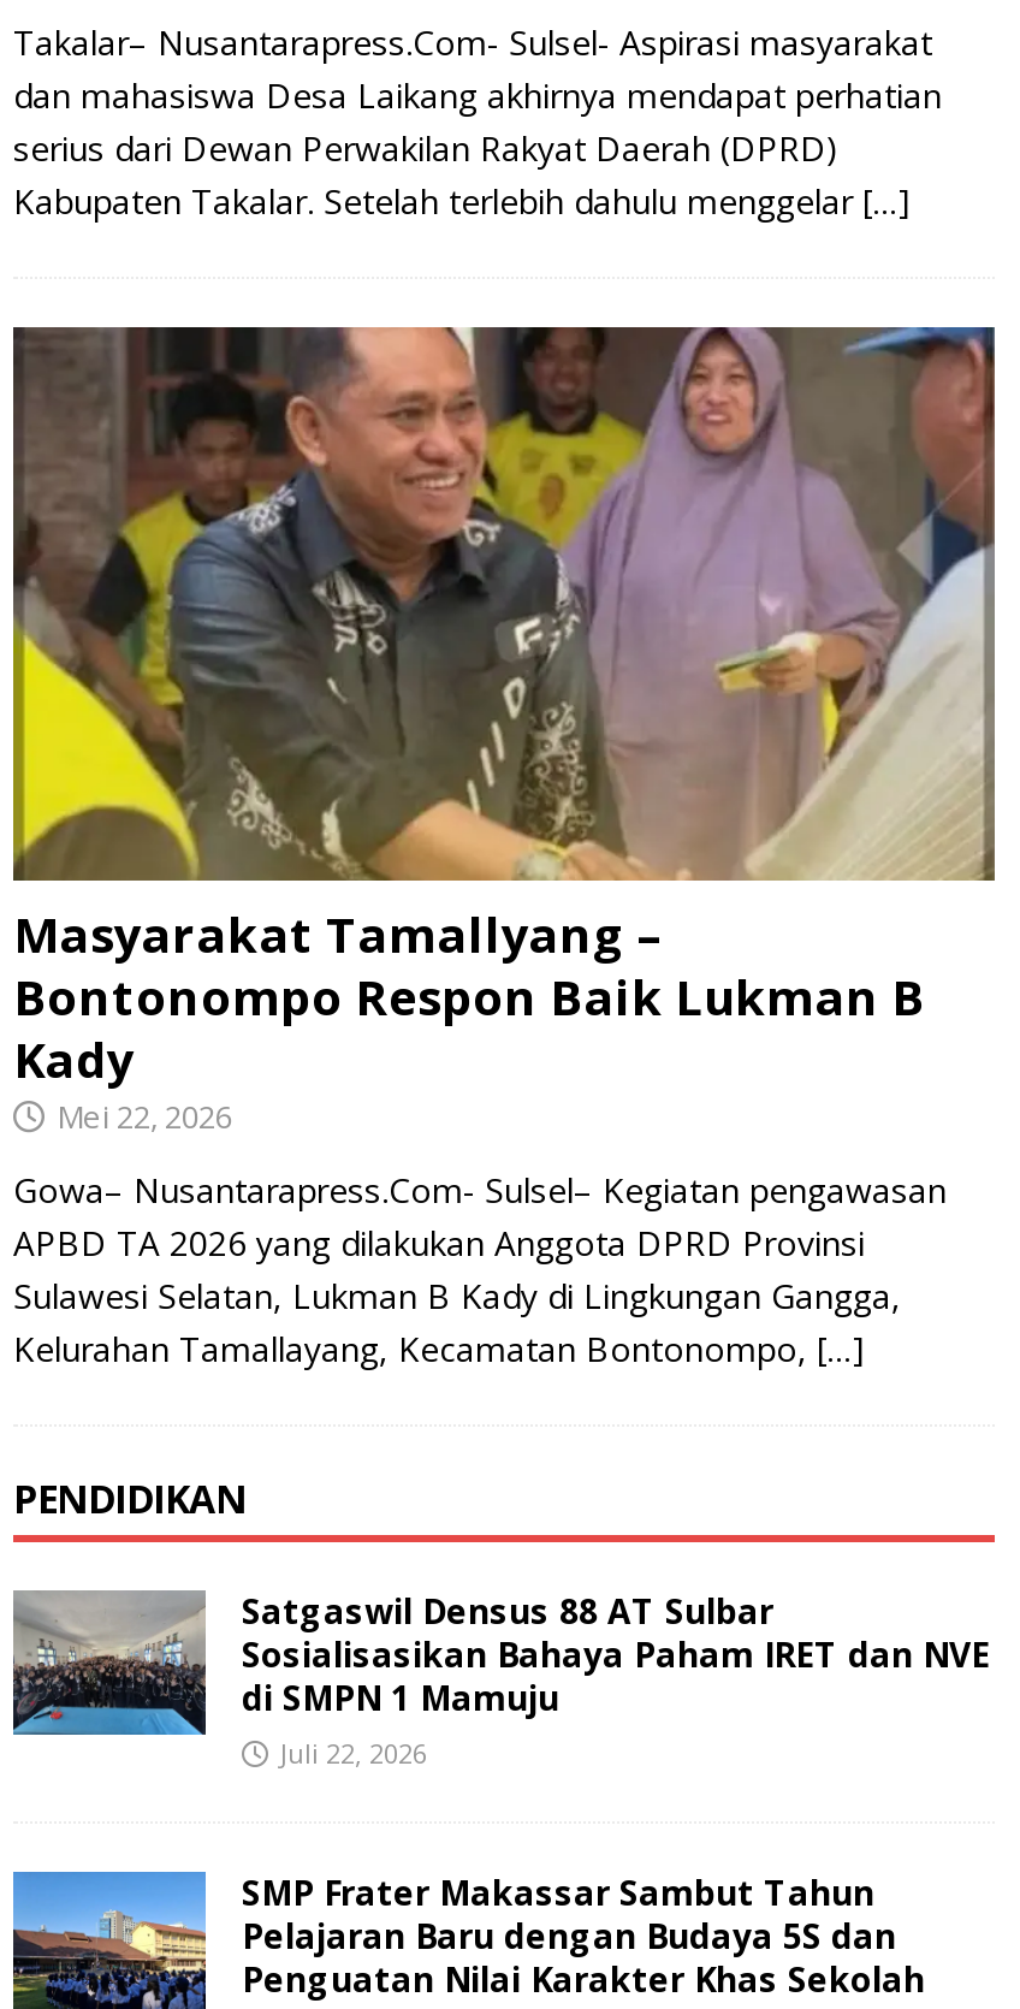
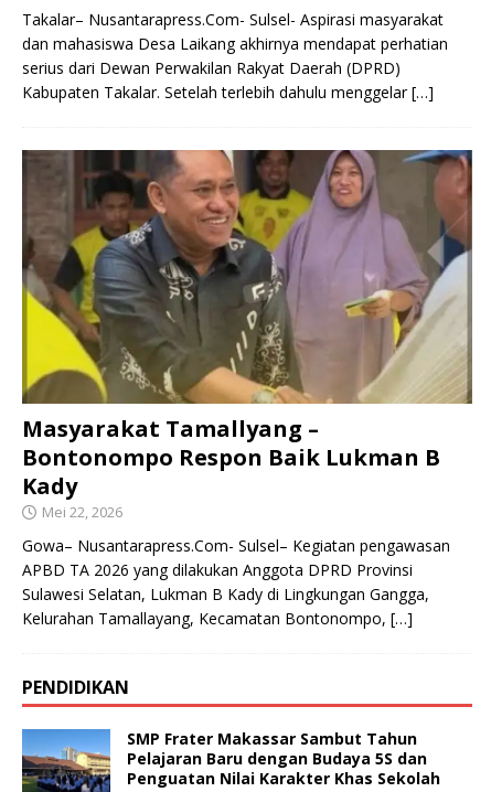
[11,1587,990,1770] [image] | Satgaswil Densus 88 AT Sulbar | Sosialisasikan Bahaya Paham IRET dan NVE | di SMPN 1 Mamuju | Juli 22, 2026 -> none

